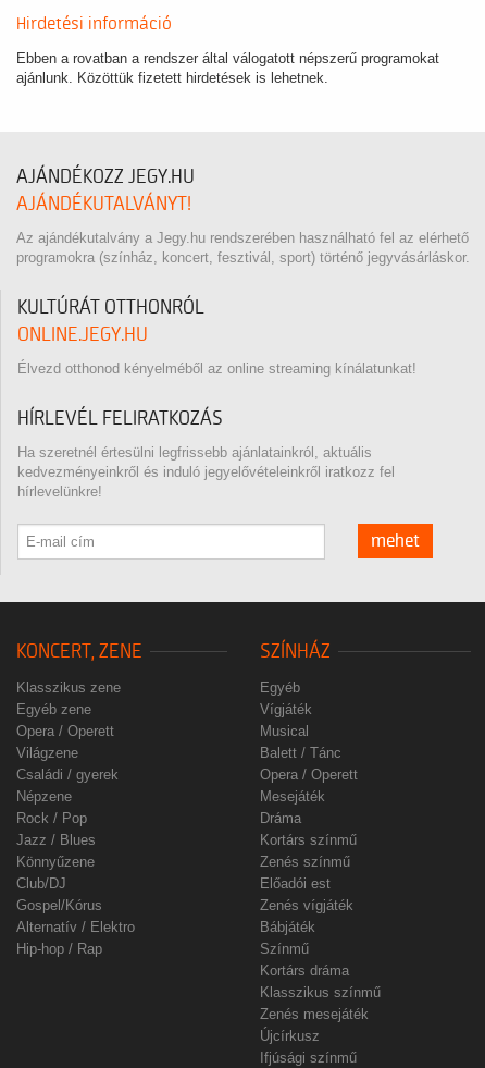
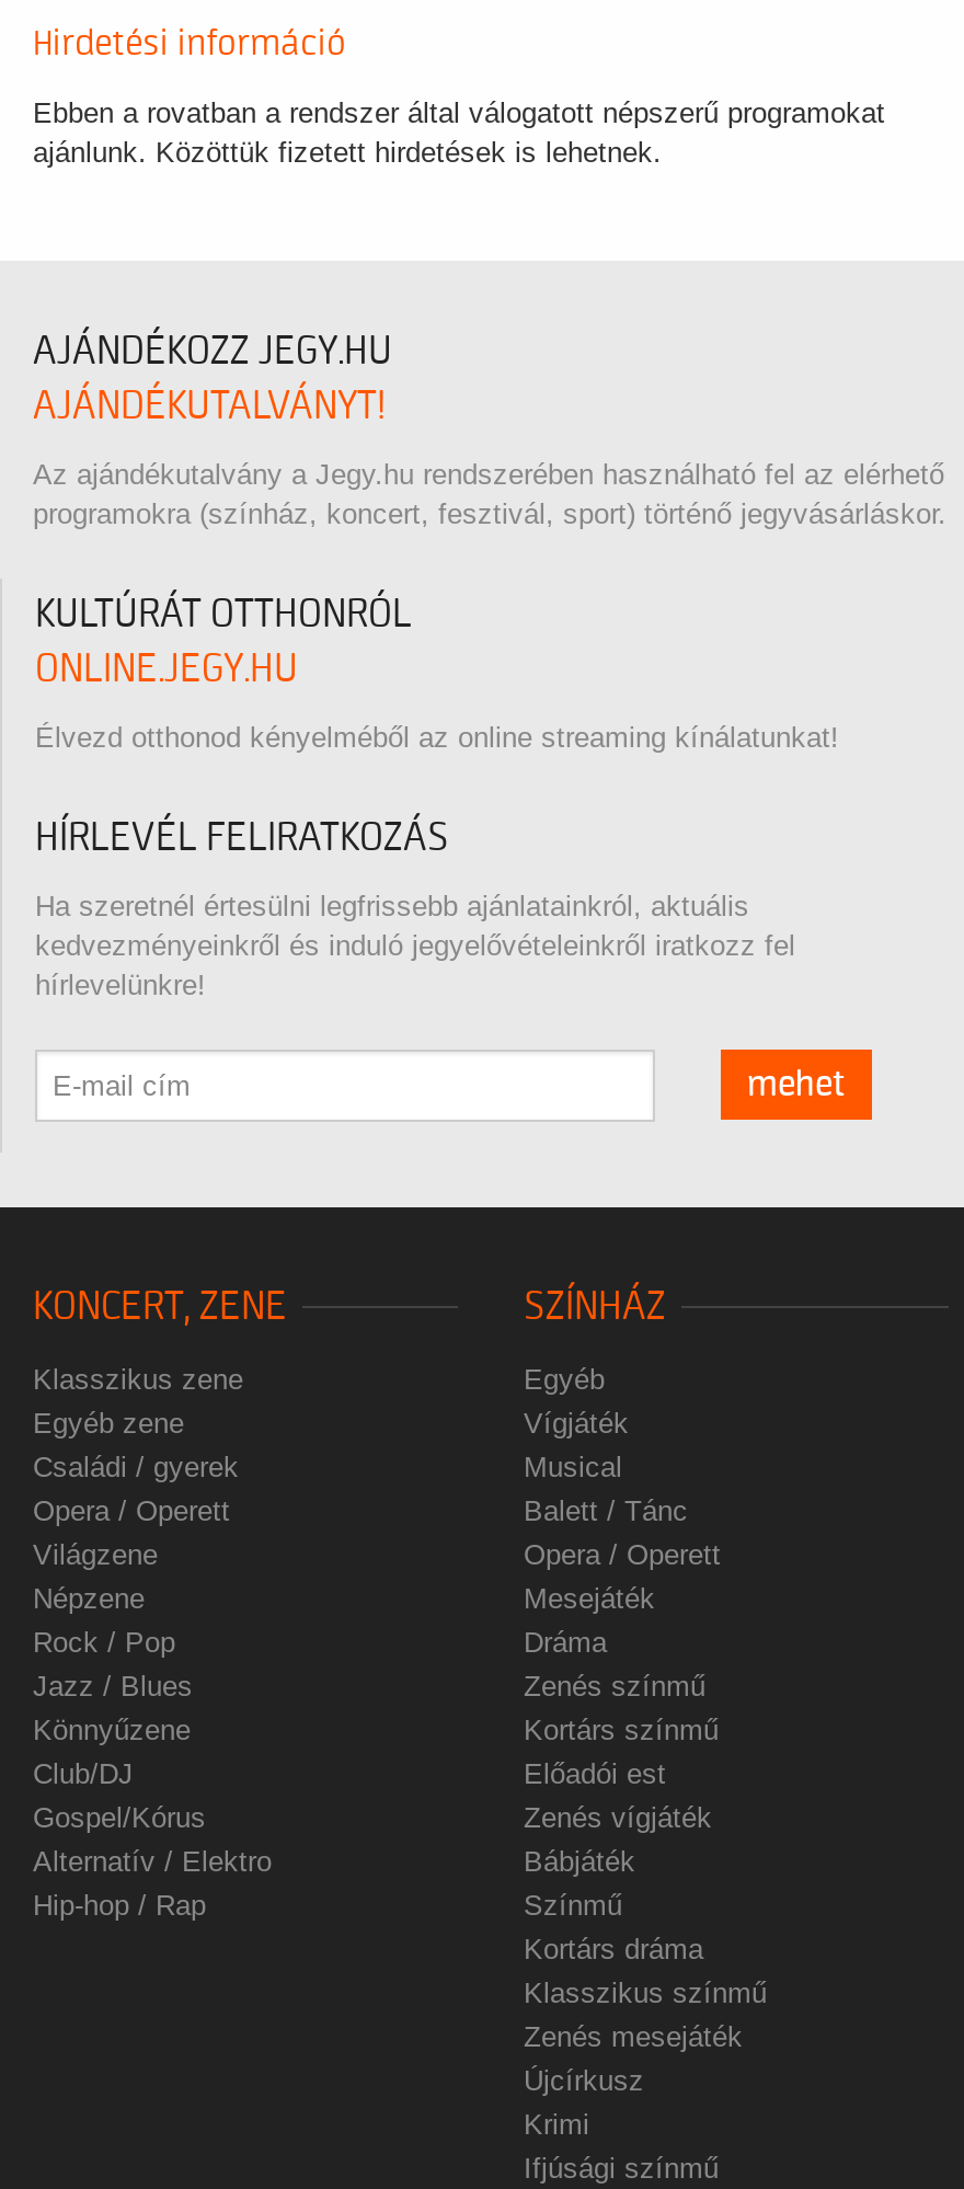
moved [16,766,119,782] -> [33,1450,239,1483]: Családi / gyerek
moved [260,853,350,870] -> [524,1669,705,1702]: Zenés színmű
none -> [524,2107,589,2140] Krimi

